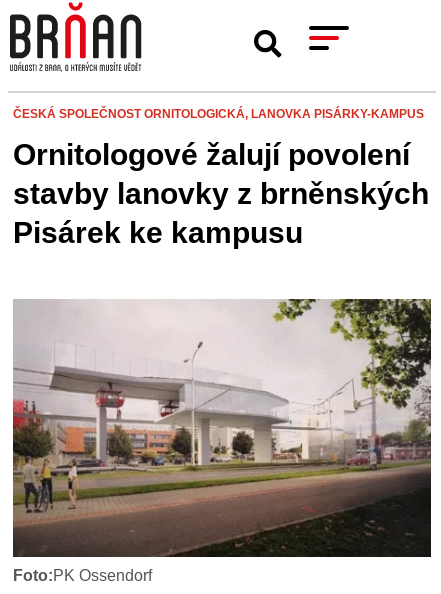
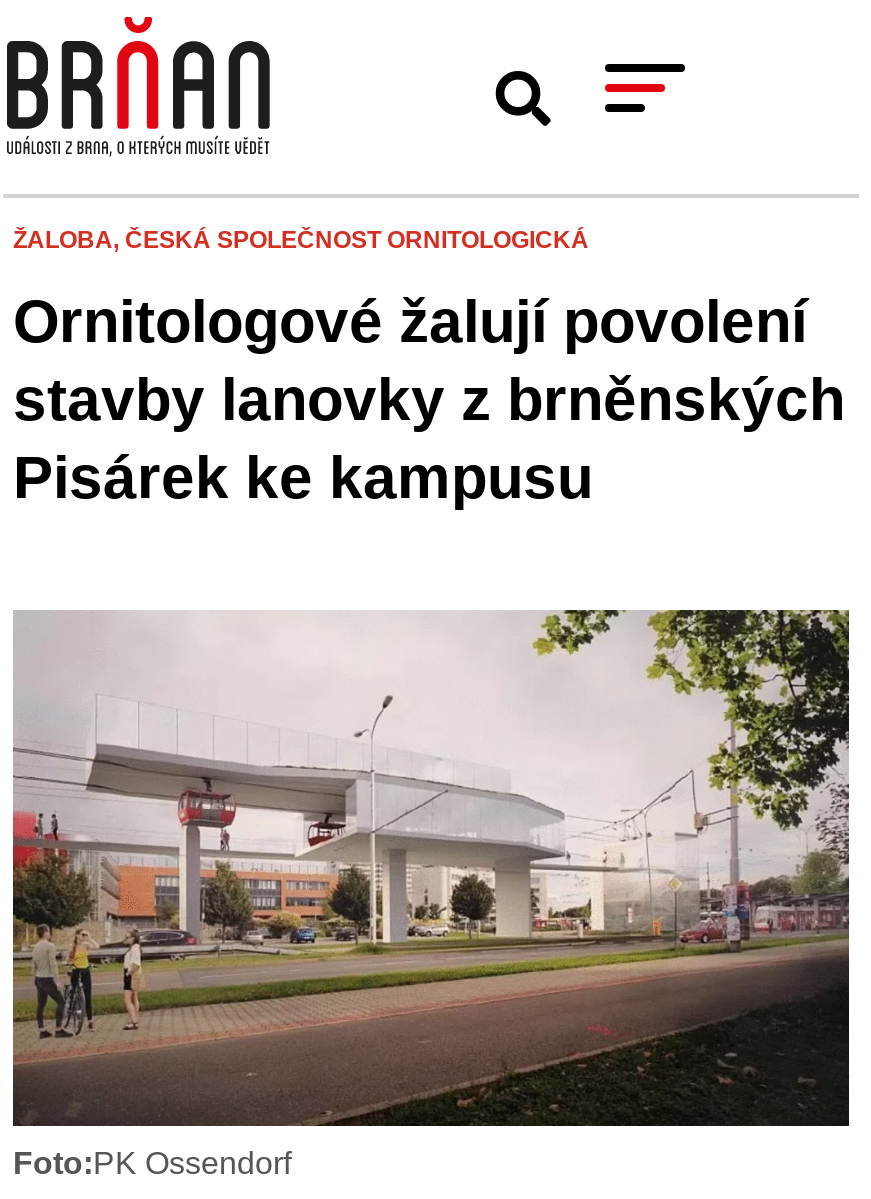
[13,107,424,121] ČESKÁ SPOLEČNOST ORNITOLOGICKÁ, LANOVKA PISÁRKY-KAMPUS -> [13,226,589,254] ŽALOBA, ČESKÁ SPOLEČNOST ORNITOLOGICKÁ

